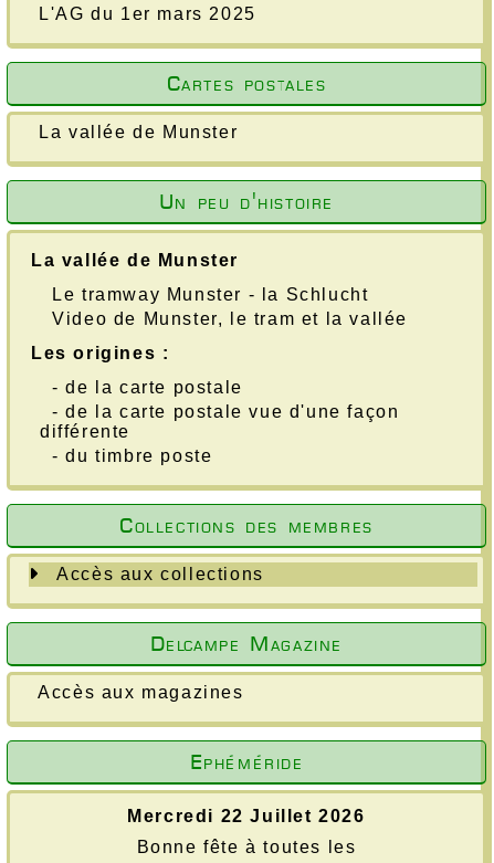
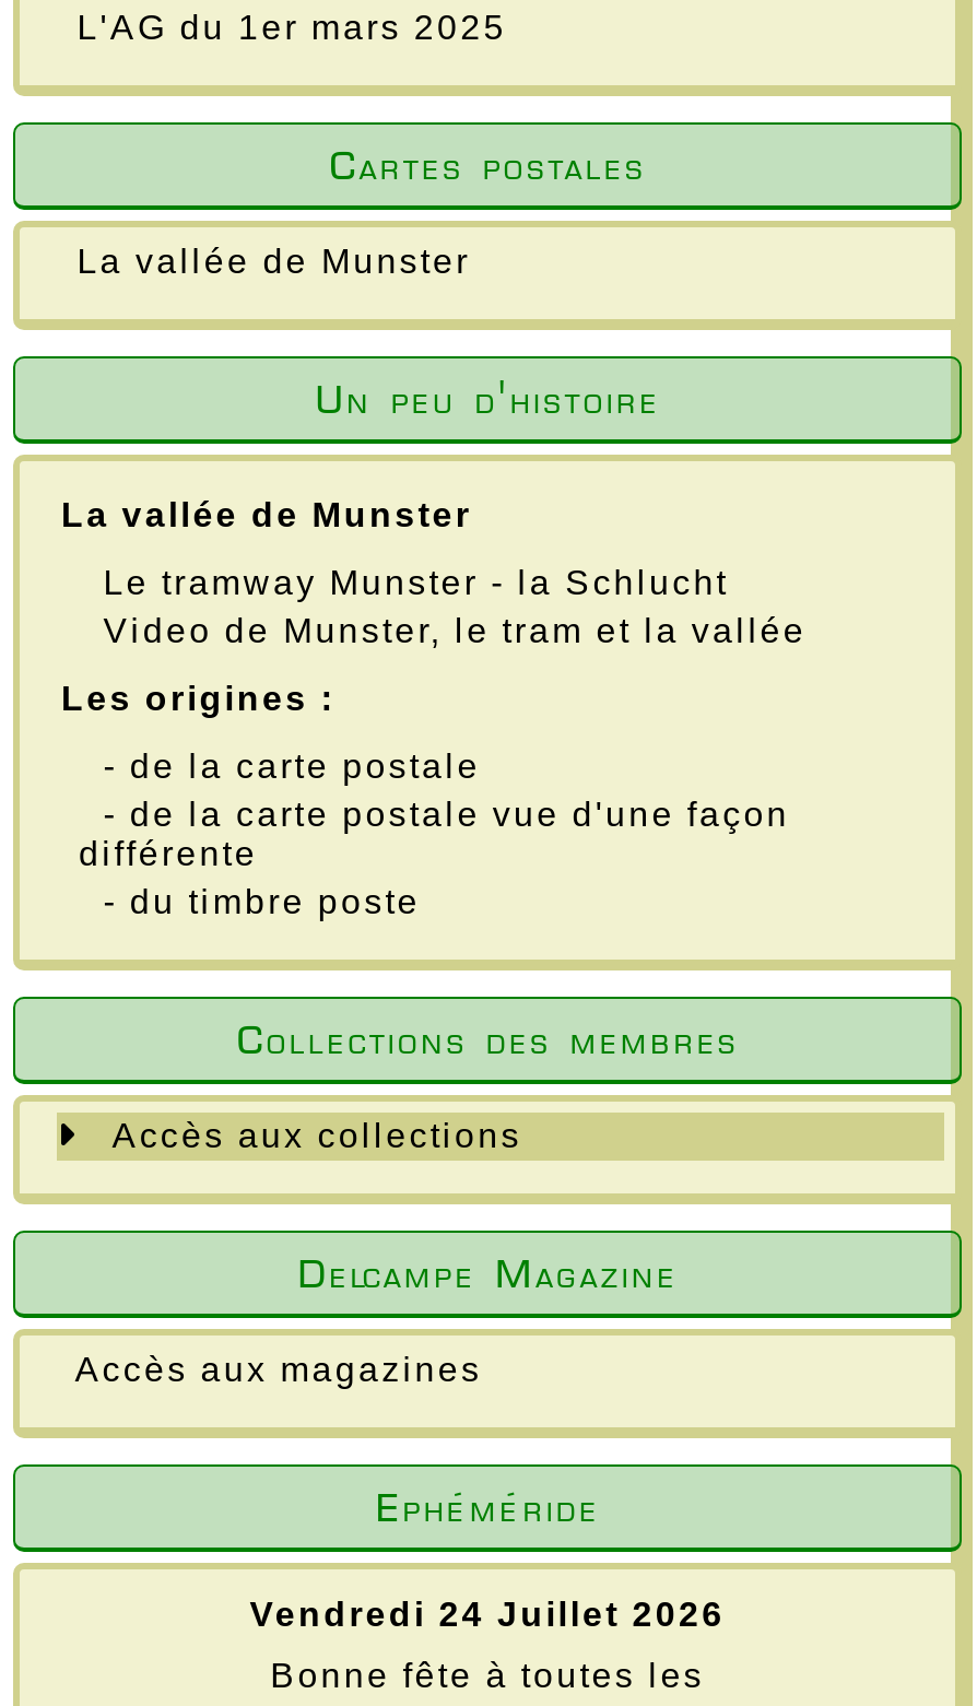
[127,807,365,826] Mercredi 22 Juillet 2026 -> [250,1596,725,1633] Vendredi 24 Juillet 2026

